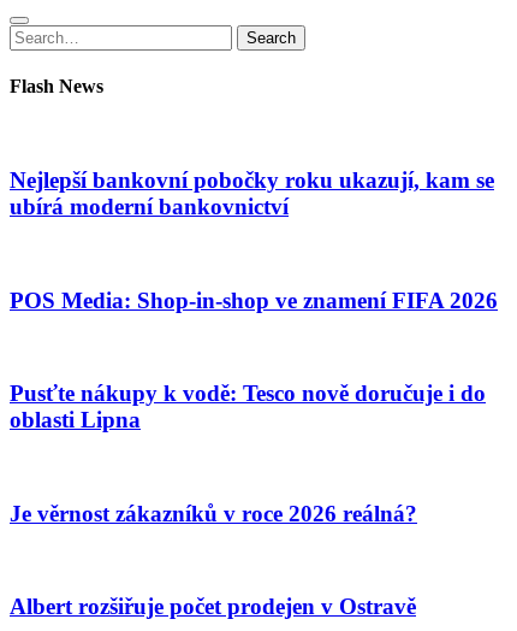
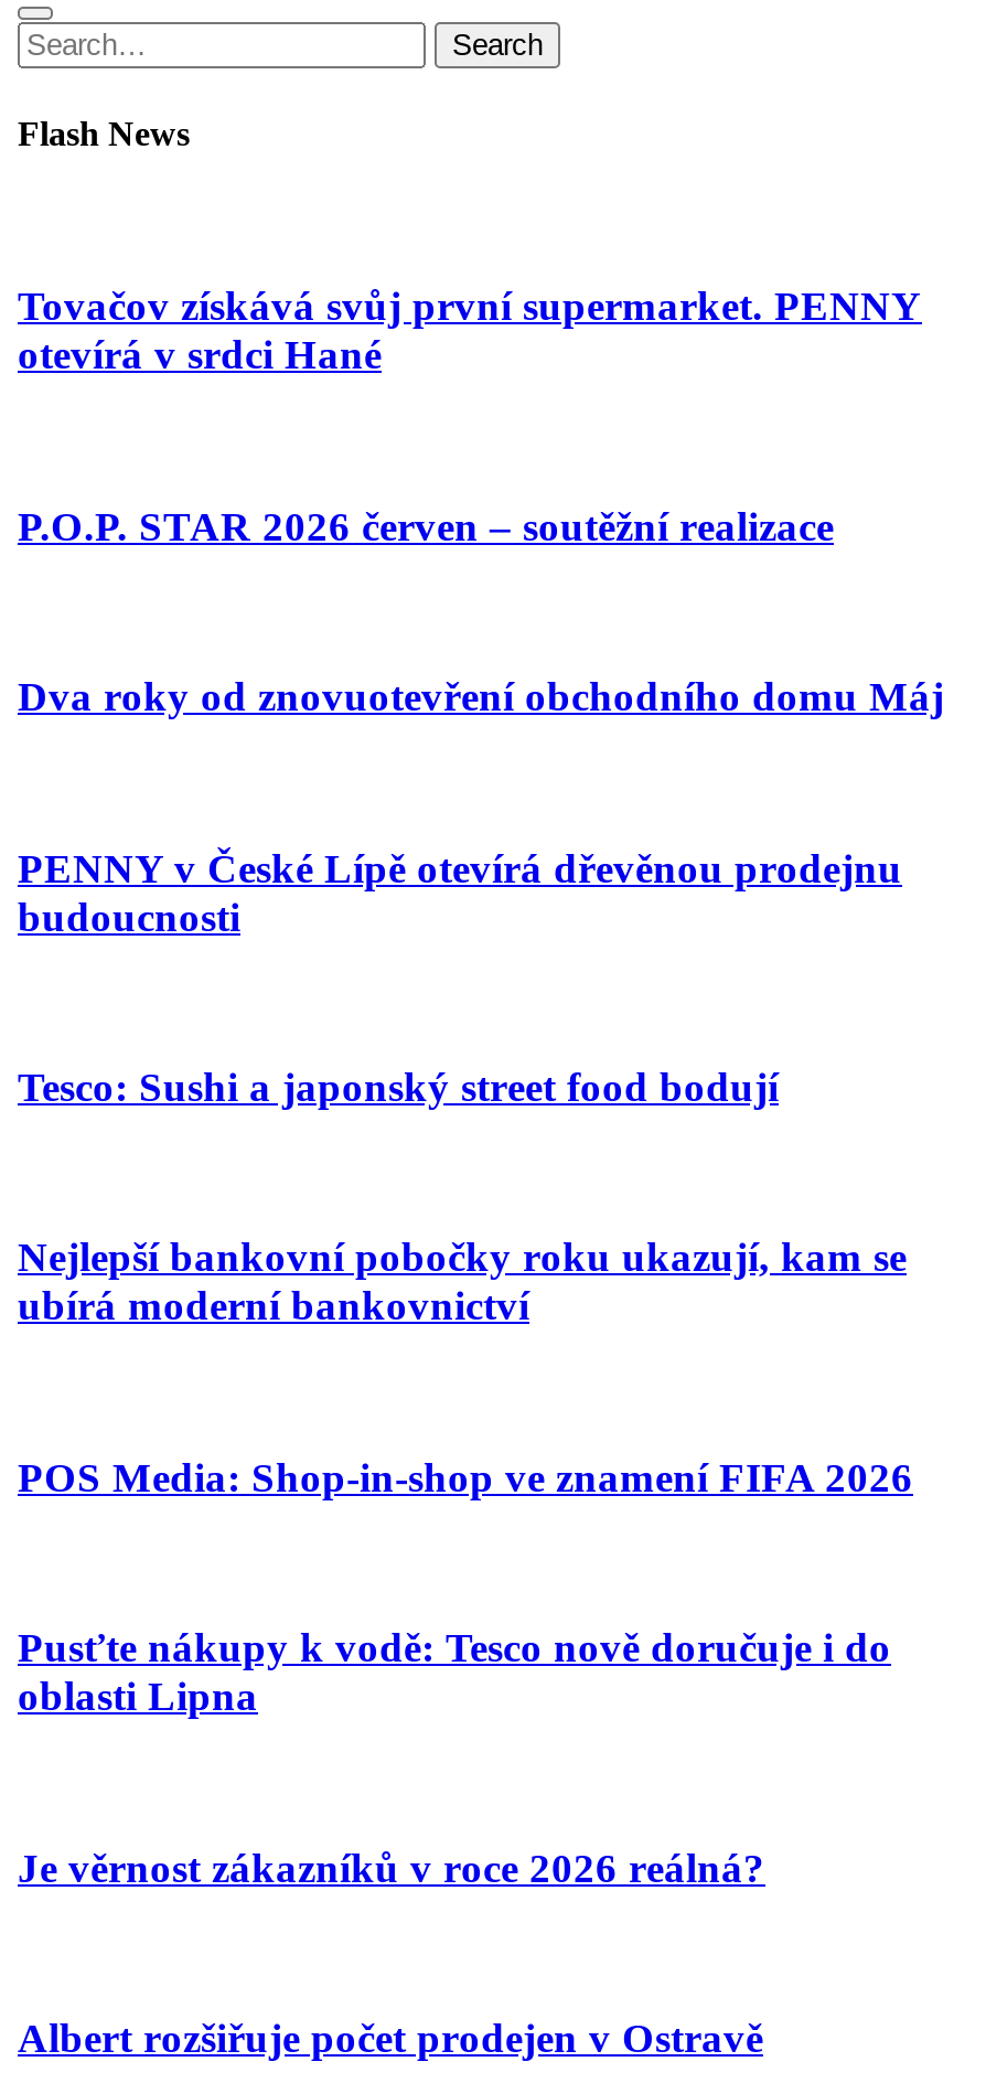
none -> [18,283,922,378] Tovačov získává svůj první supermarket. PENNY | otevírá v srdci Hané
none -> [18,502,834,549] P.O.P. STAR 2026 červen – soutěžní realizace
none -> [18,673,944,720] Dva roky od znovuotevření obchodního domu Máj
none -> [18,844,902,939] PENNY v České Lípě otevírá dřevěnou prodejnu | budoucnosti
none -> [18,1064,779,1110] Tesco: Sushi a japonský street food bodují

